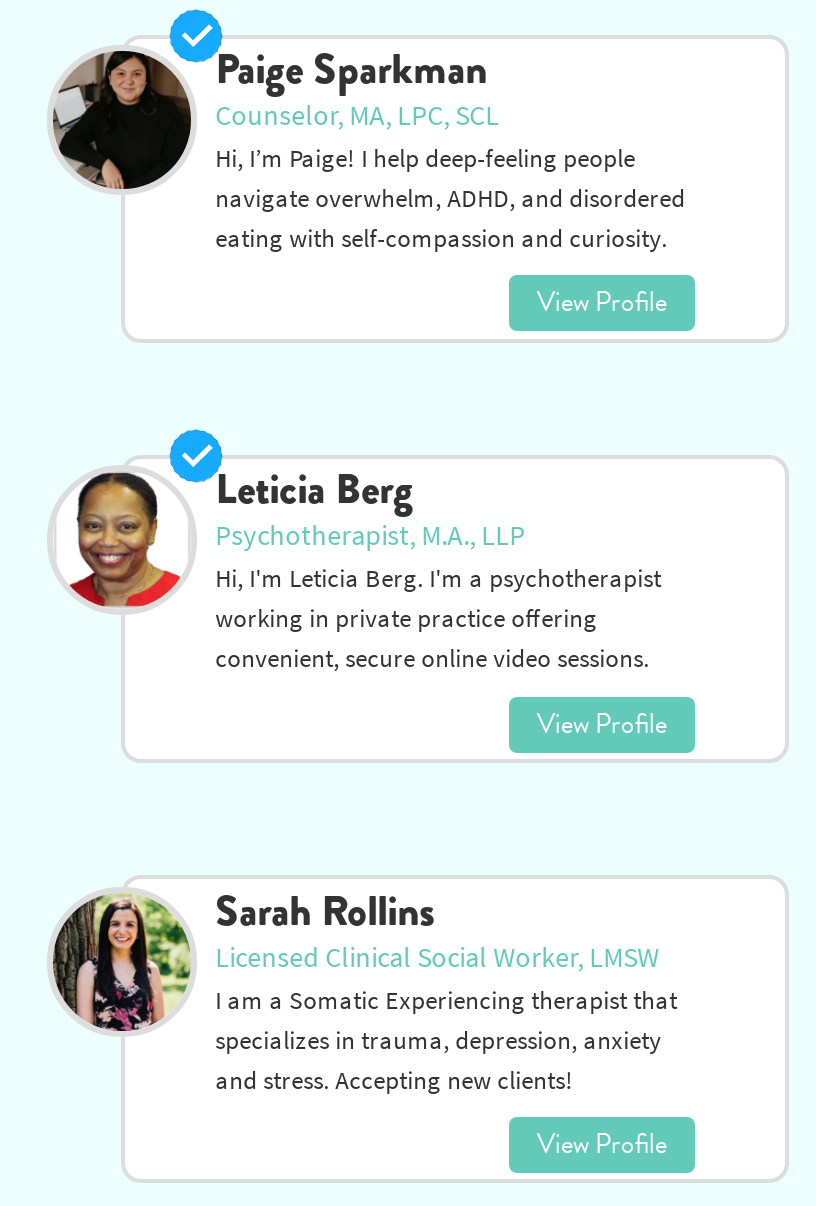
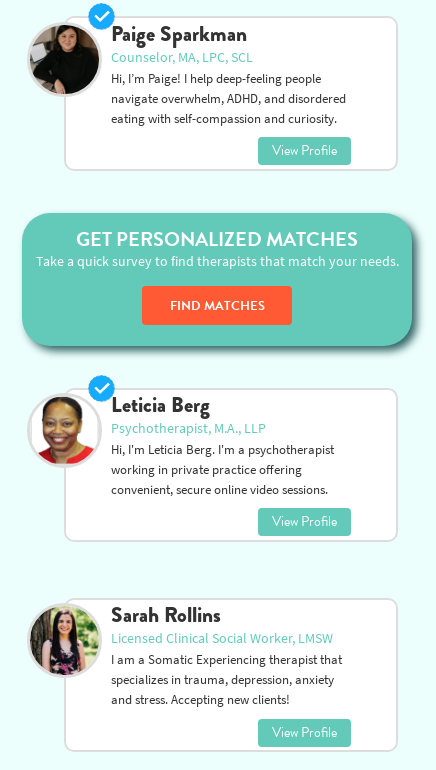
none -> [21,212,422,356] [image] | GET PERSONALIZED MATCHES | Take a quick survey to find therapists that match your needs. | FIND MATCHES

